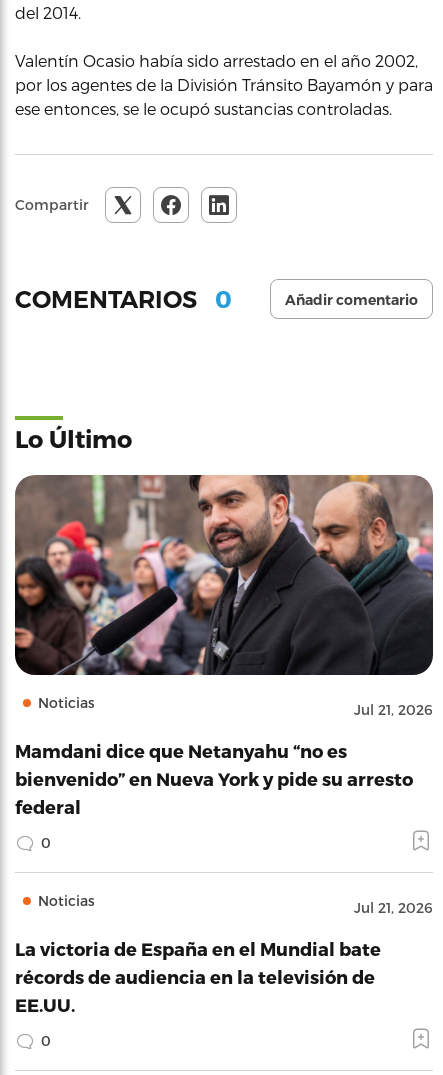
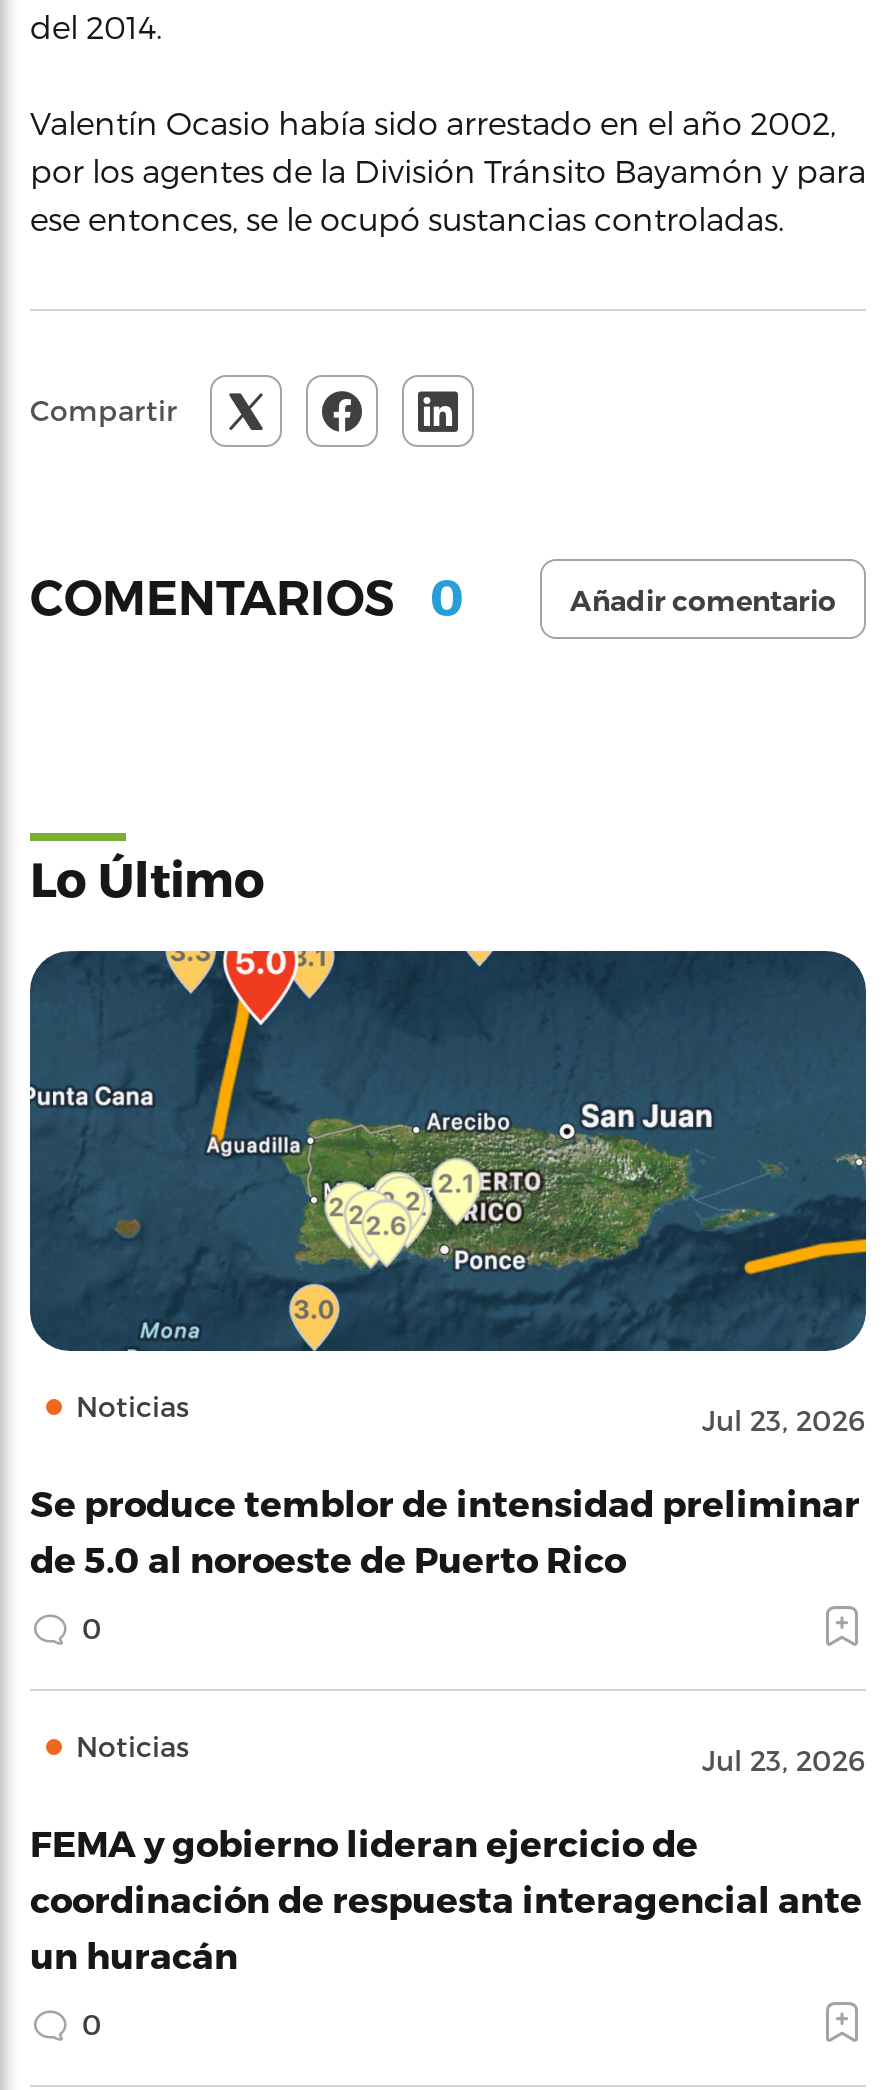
[14,474,434,718] [image] | Jul 21, 2026 -> [28,948,868,1436] [image] | Jul 23, 2026
[15,740,413,817] Mamdani dice que Netanyahu “no es | bienvenido” en Nueva York y pide su arresto | federal -> [30,1480,860,1578] Se produce temblor de intensidad preliminar | de 5.0 al noroeste de Puerto Rico
[354,899,433,916] Jul 21, 2026 -> [702,1742,866,1776] Jul 23, 2026
[15,938,381,1015] La victoria de España en el Mundial bate | récords de audiencia en la televisión de | EE.UU. -> [30,1820,862,1974] FEMA y gobierno lideran ejercicio de | coordinación de respuesta interagencial ante | un huracán

